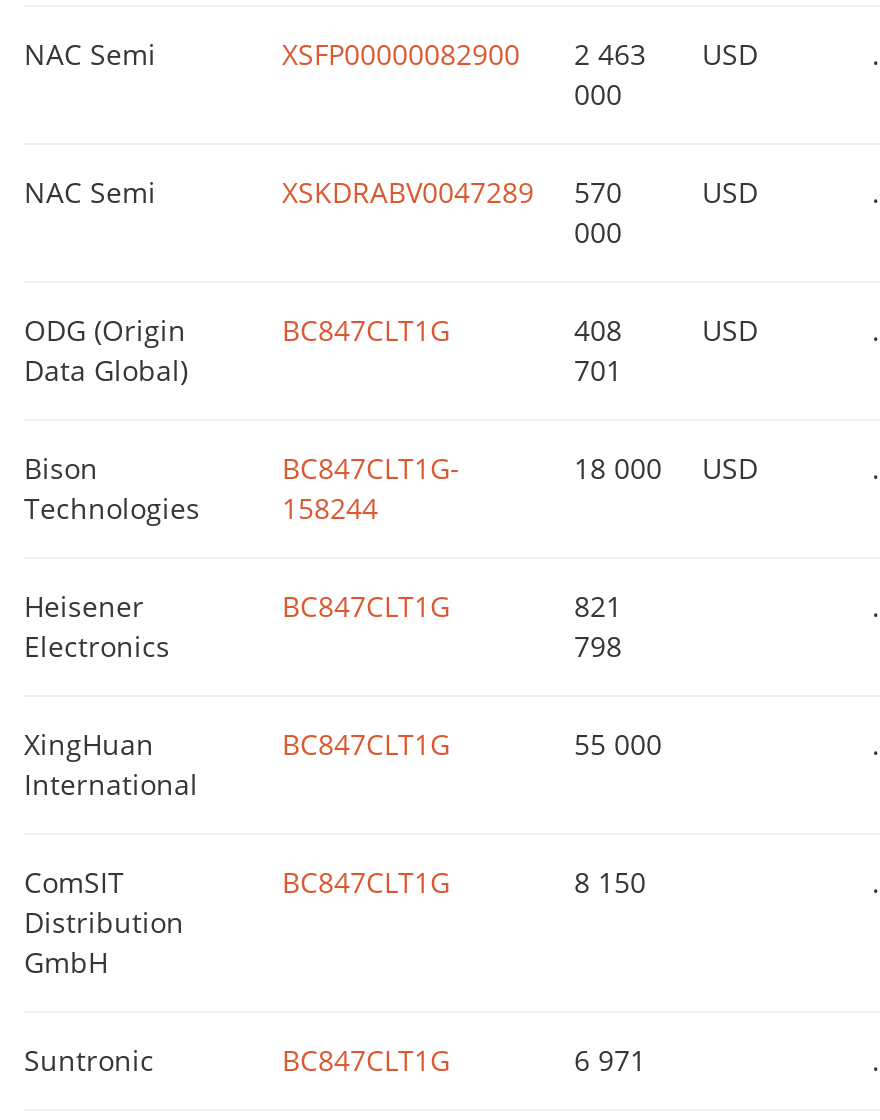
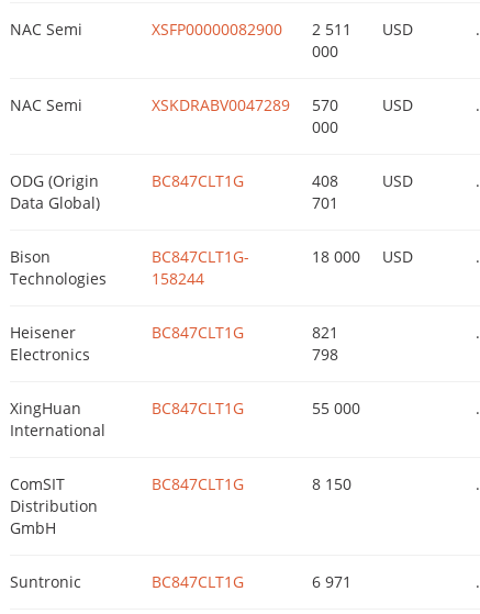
[282,35,758,73] XSFP00000082900 2 463 USD -> [152,19,413,40] XSFP00000082900 2 511 USD

